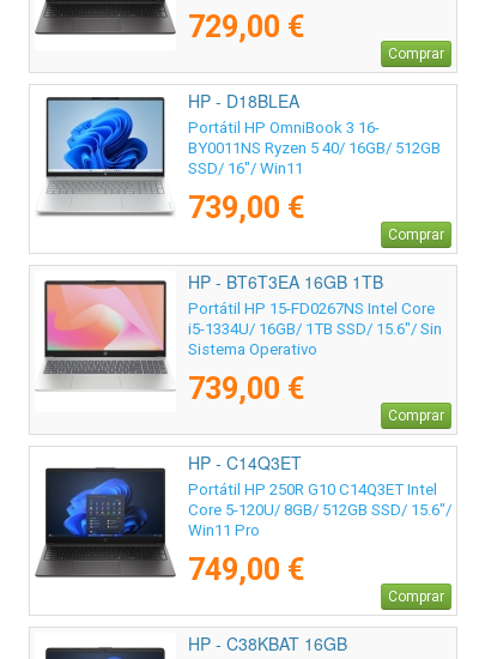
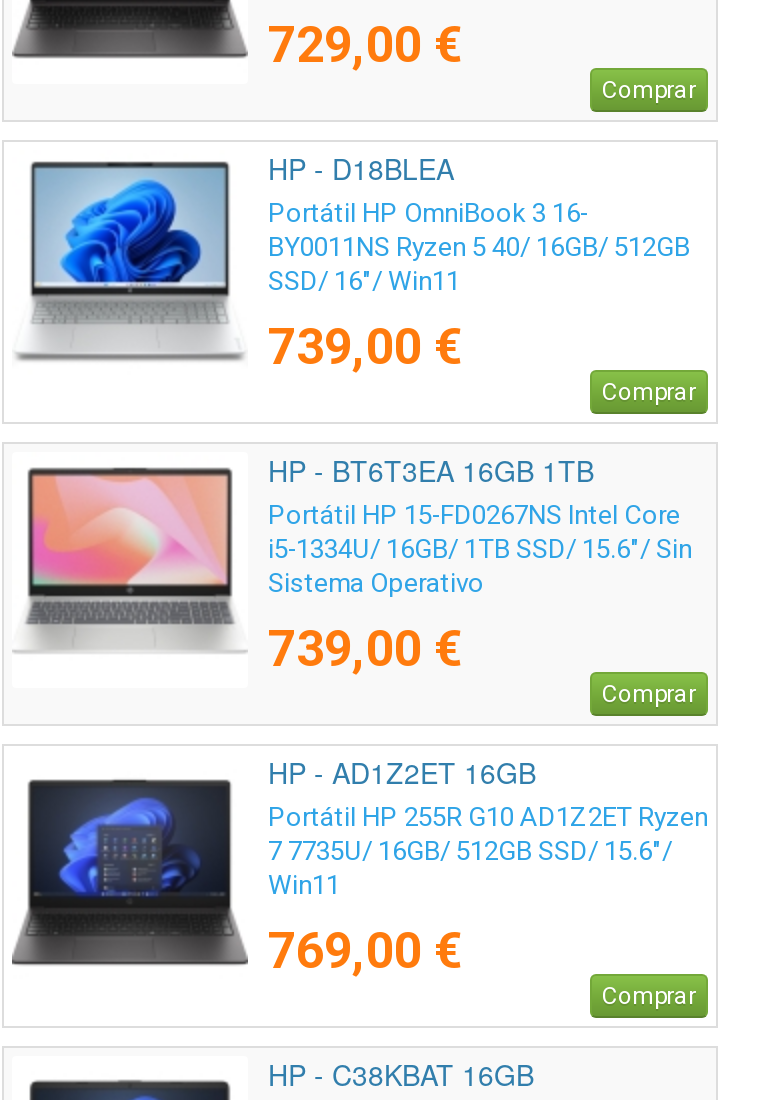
[188,451,451,587] HP - C14Q3ET | Portátil HP 250R G10 C14Q3ET Intel | Core 5-120U/ 8GB/ 512GB SSD/ 15.6"/ | Win11 Pro | 749,00 € -> [268,752,708,980] HP - AD1Z2ET 16GB | Portátil HP 255R G10 AD1Z2ET Ryzen | 7 7735U/ 16GB/ 512GB SSD/ 15.6"/ | Win11 | 769,00 €

